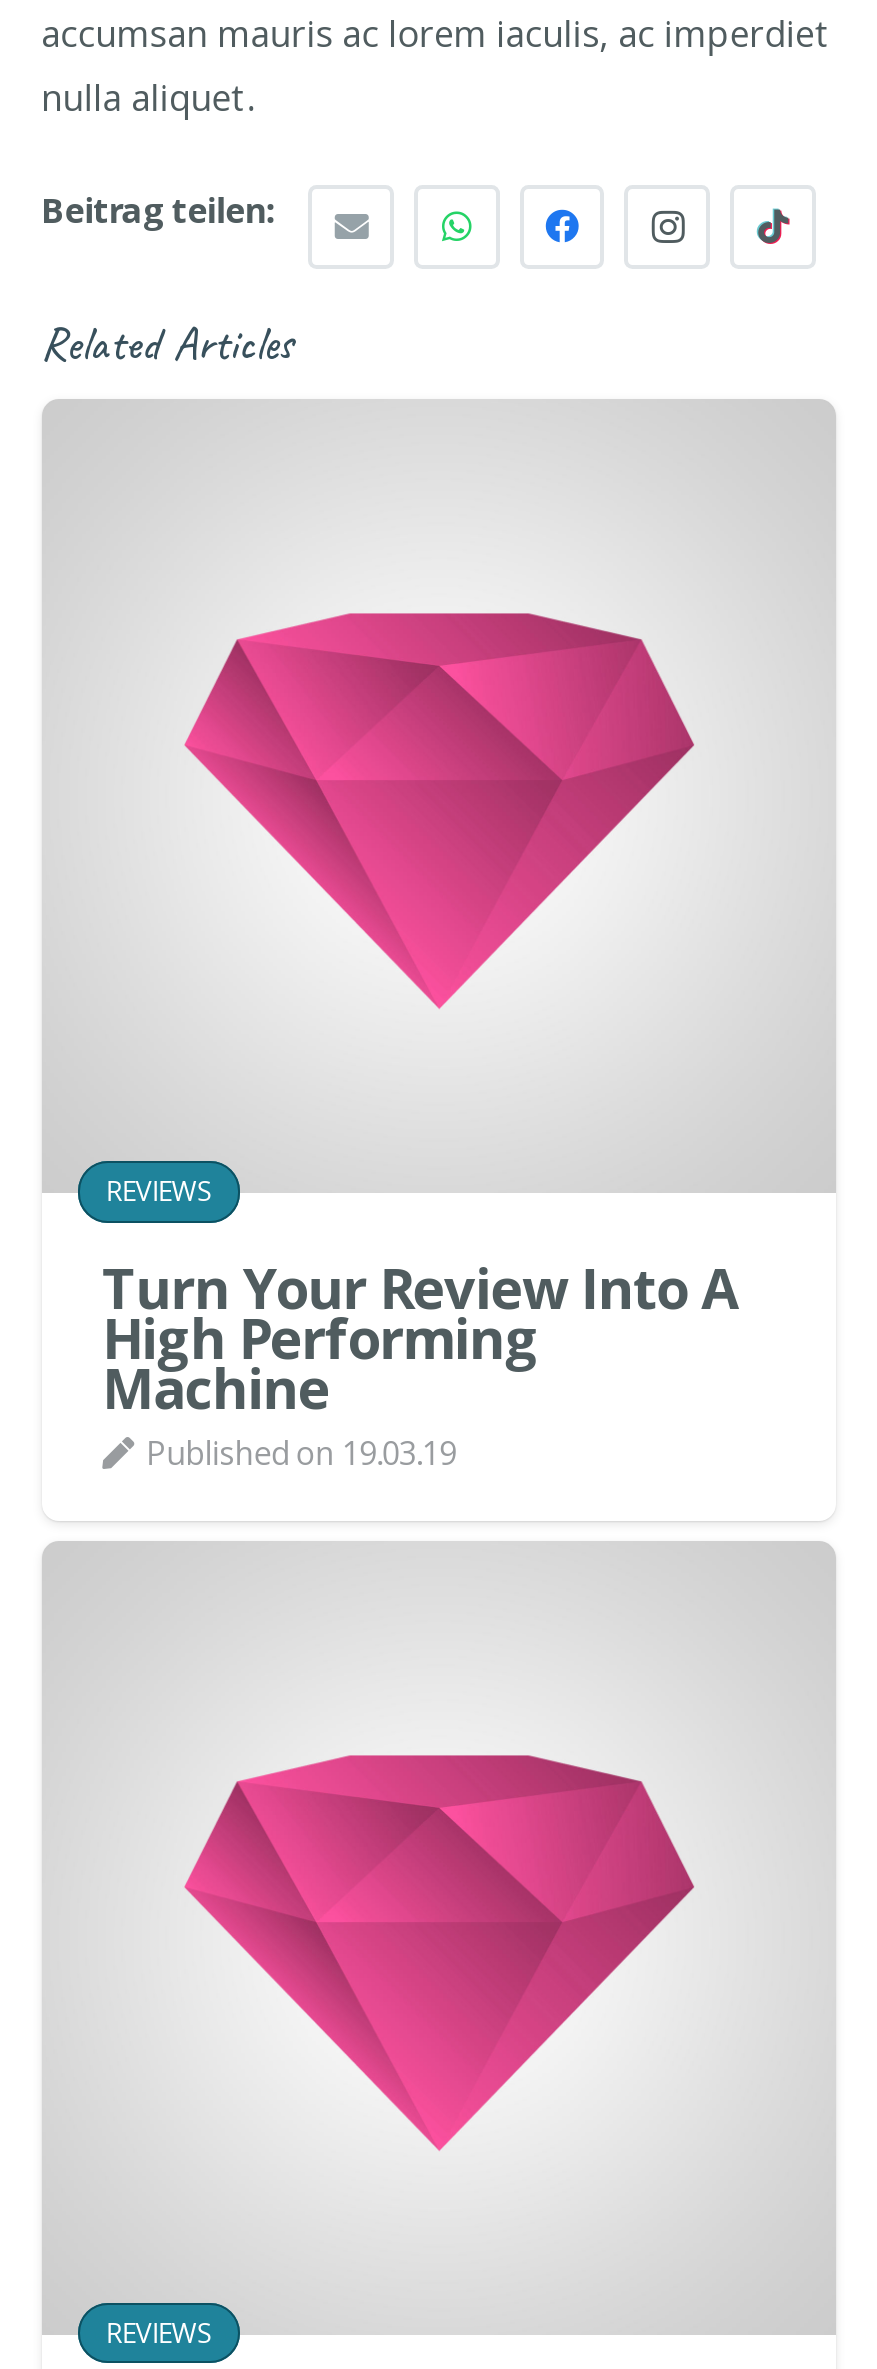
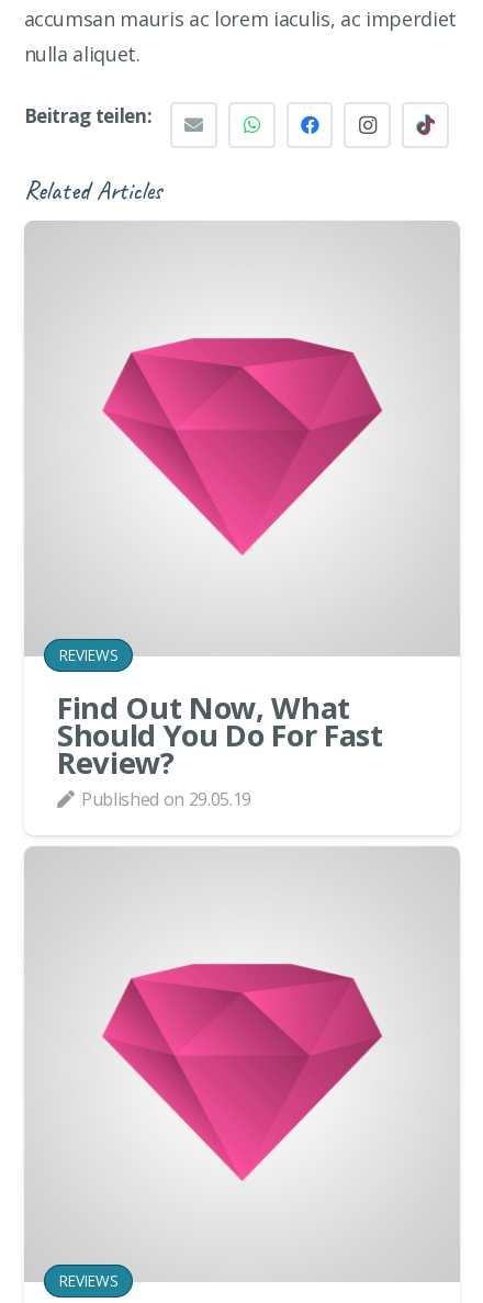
[102,1251,739,1476] Turn Your Review Into A | High Performing | Machine | Published on 19.03.19 -> [57,688,383,811] Find Out Now, What | Should You Do For Fast | Review? | Published on 29.05.19

